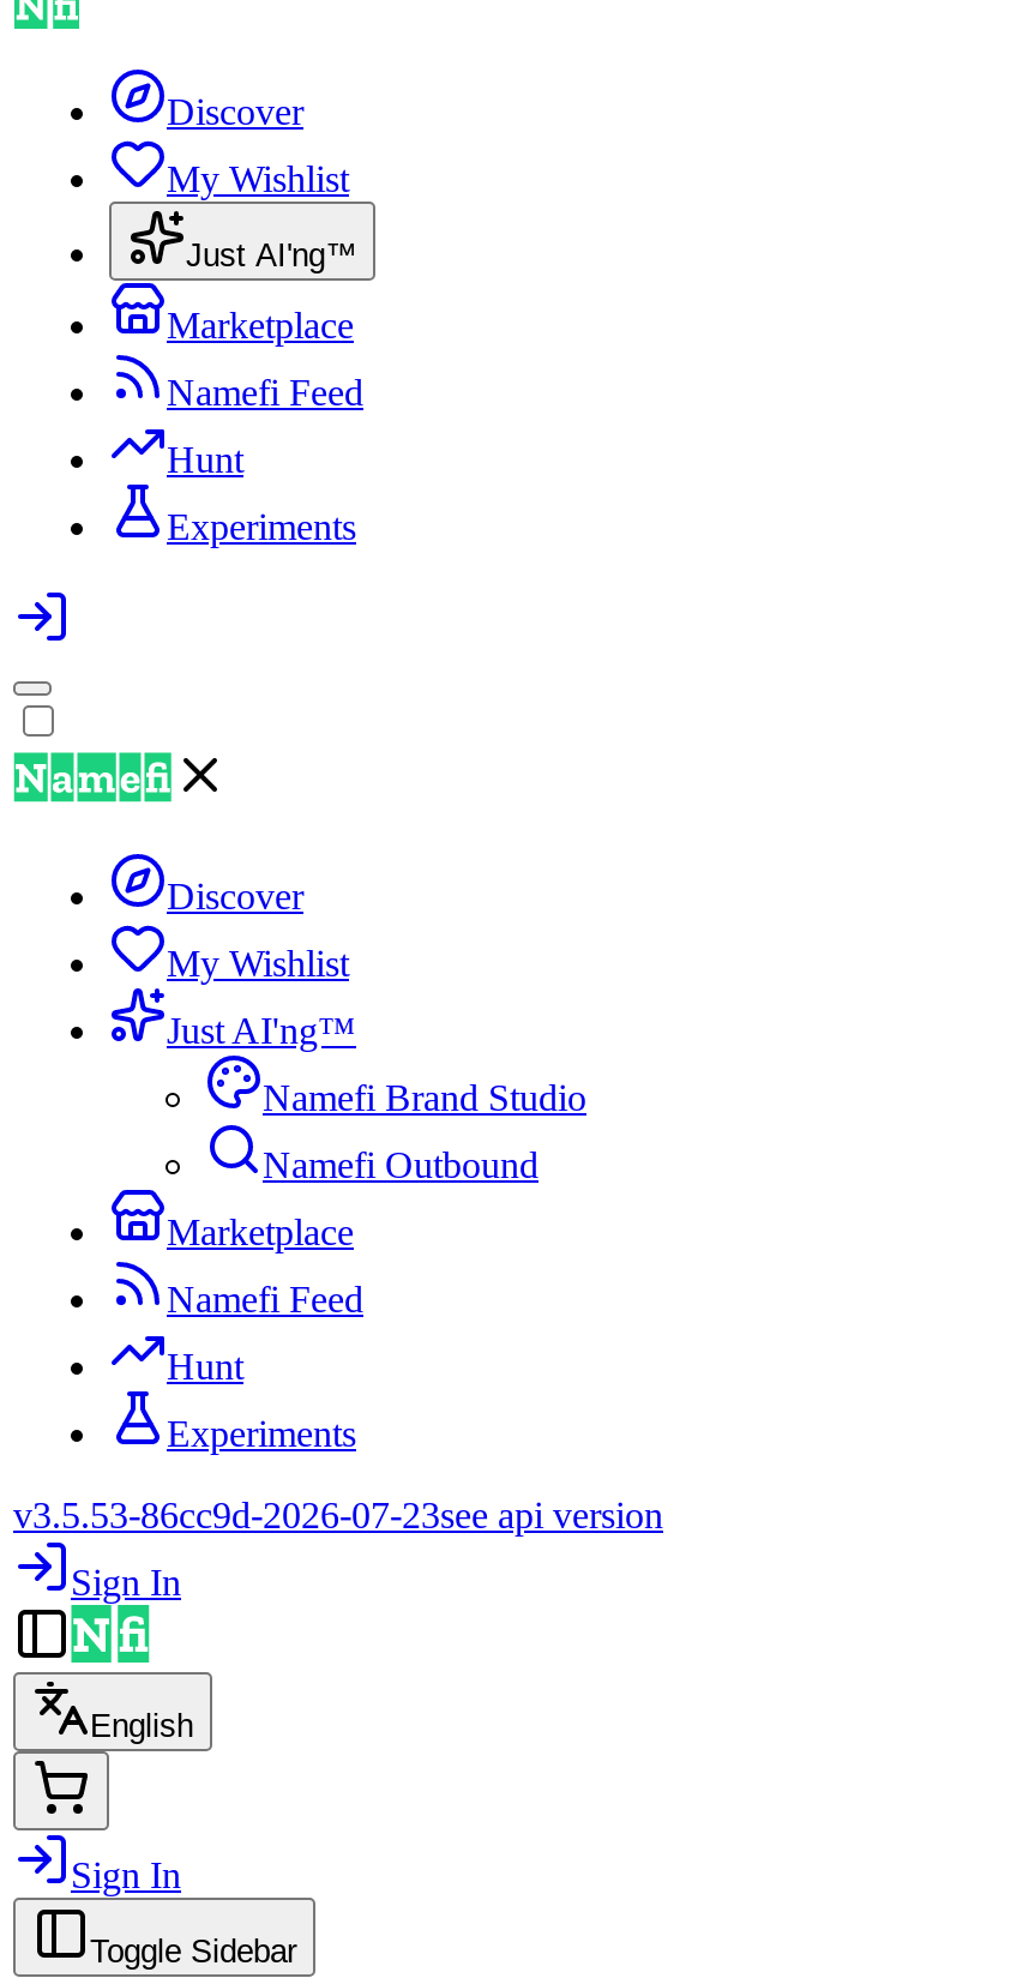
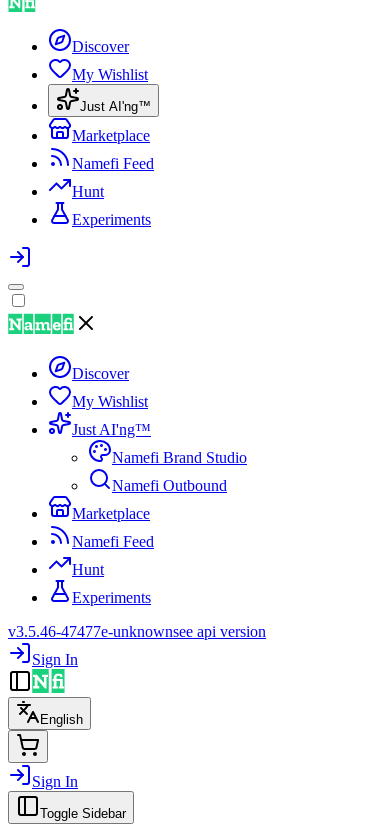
[13,1495,663,1535] v3.5.53-86cc9d-2026-07-23see api version -> [8,623,266,640] v3.5.46-47477e-unknownsee api version

